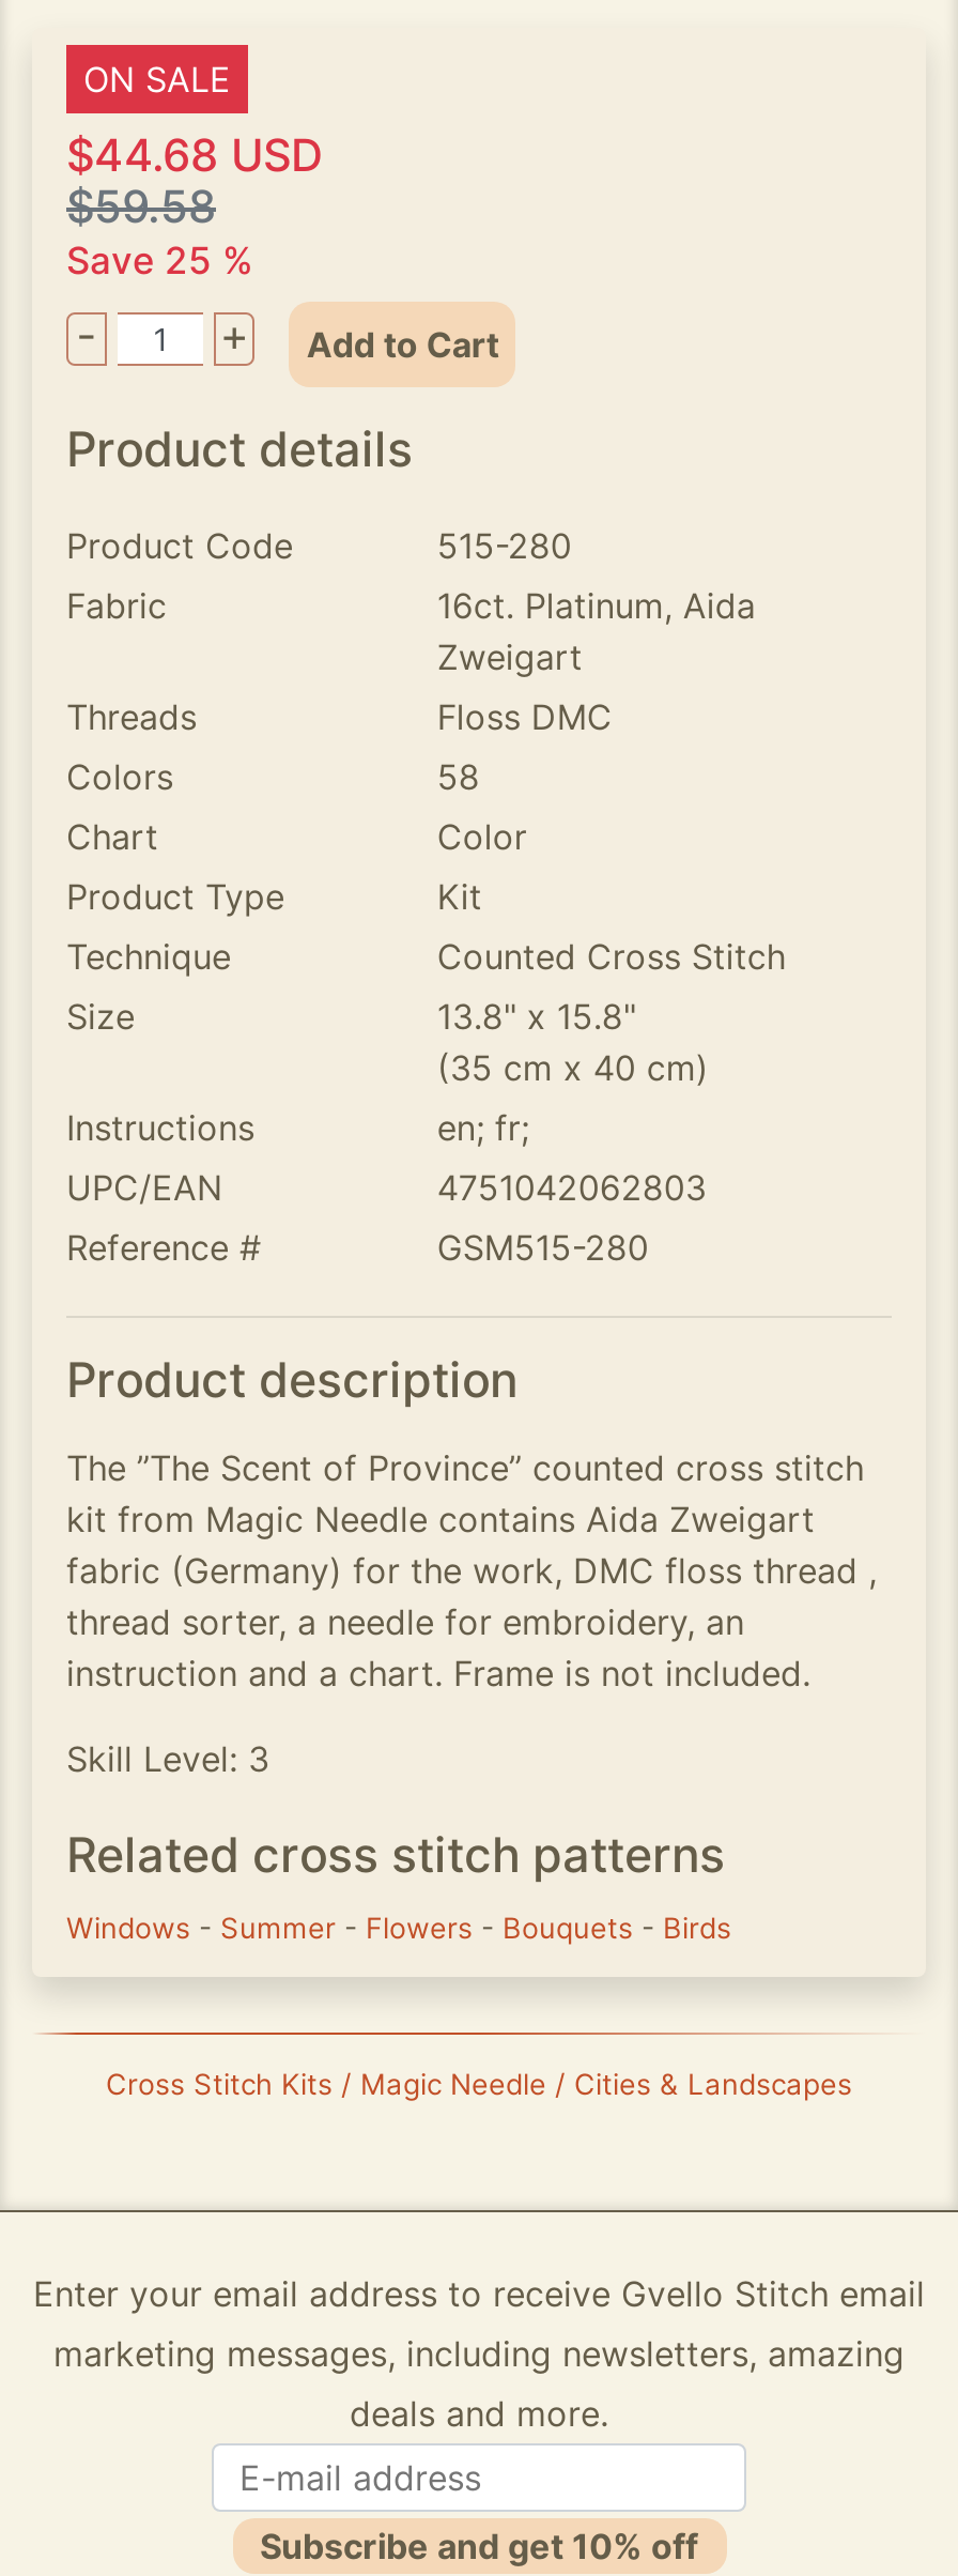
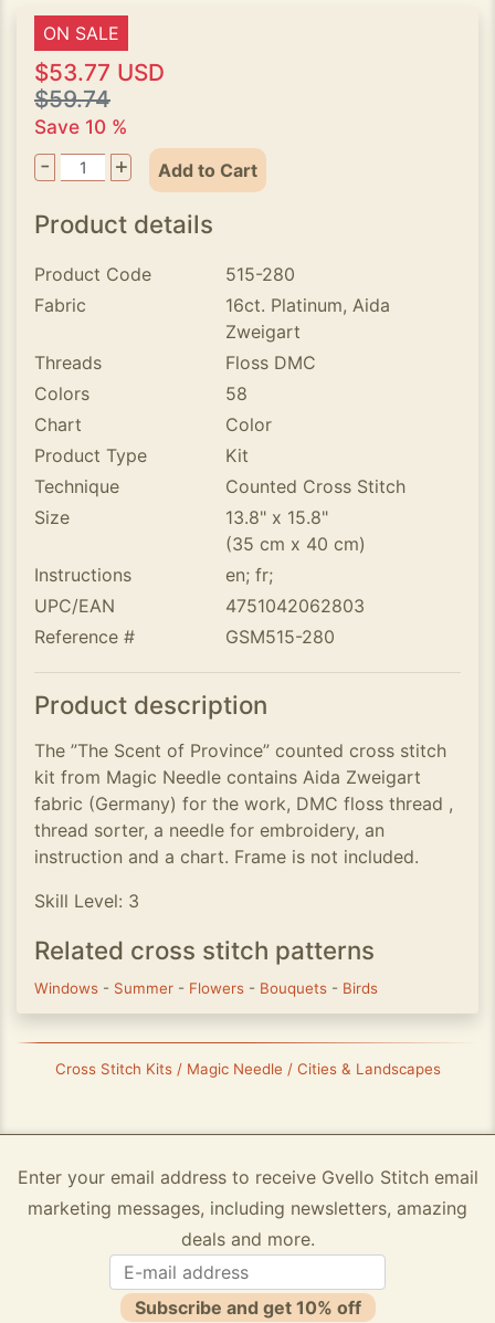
[66,128,323,182] $44.68 USD -> [34,59,165,86] $53.77 USD
[66,180,216,233] $59.58 -> [34,85,110,113] $59.74
[66,237,252,282] Save 25 % -> [34,115,127,138] Save 10 %

